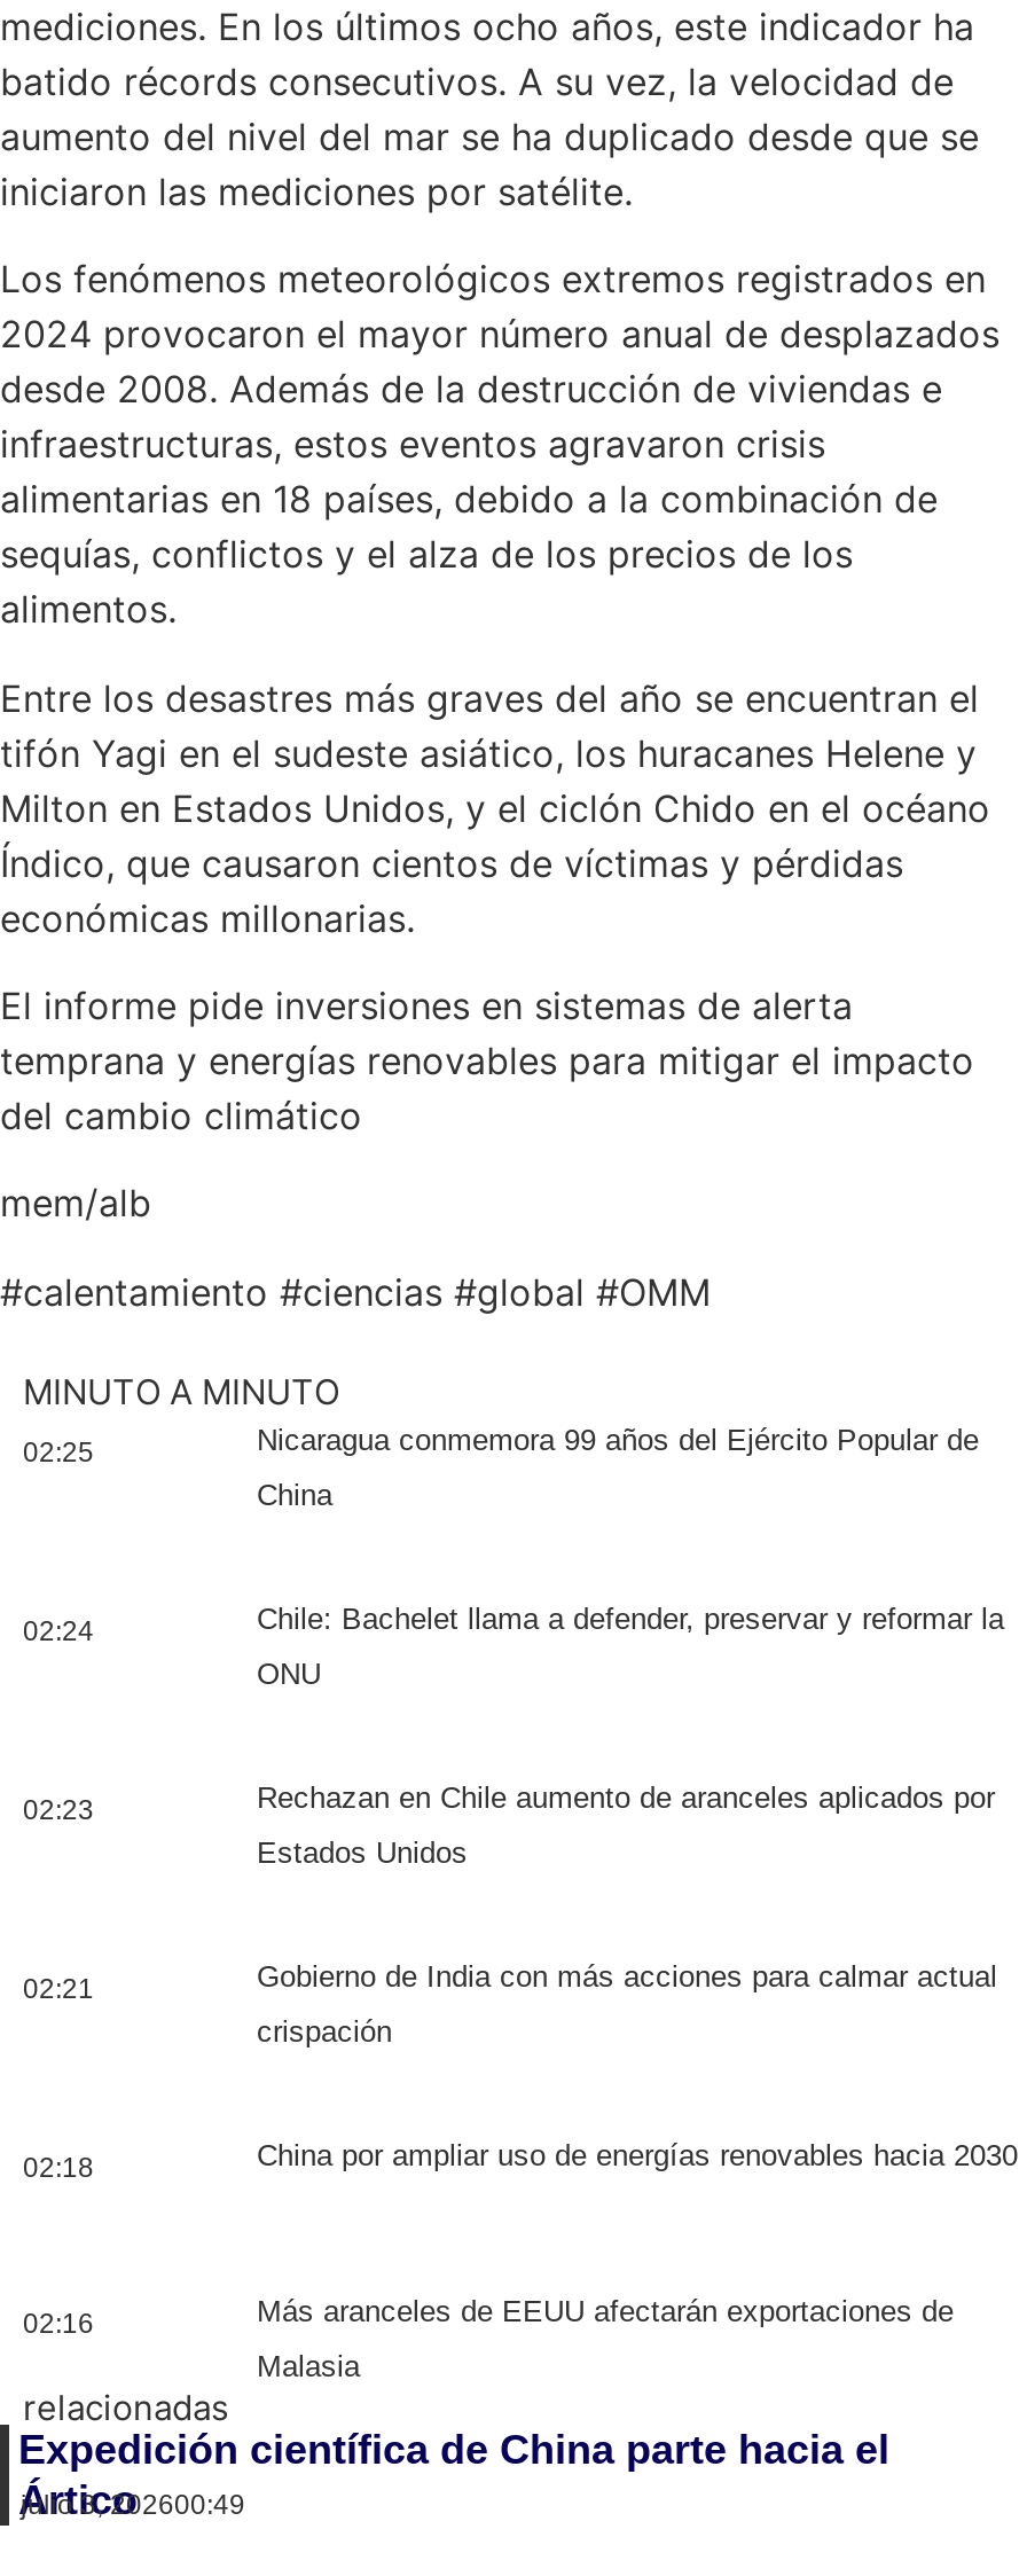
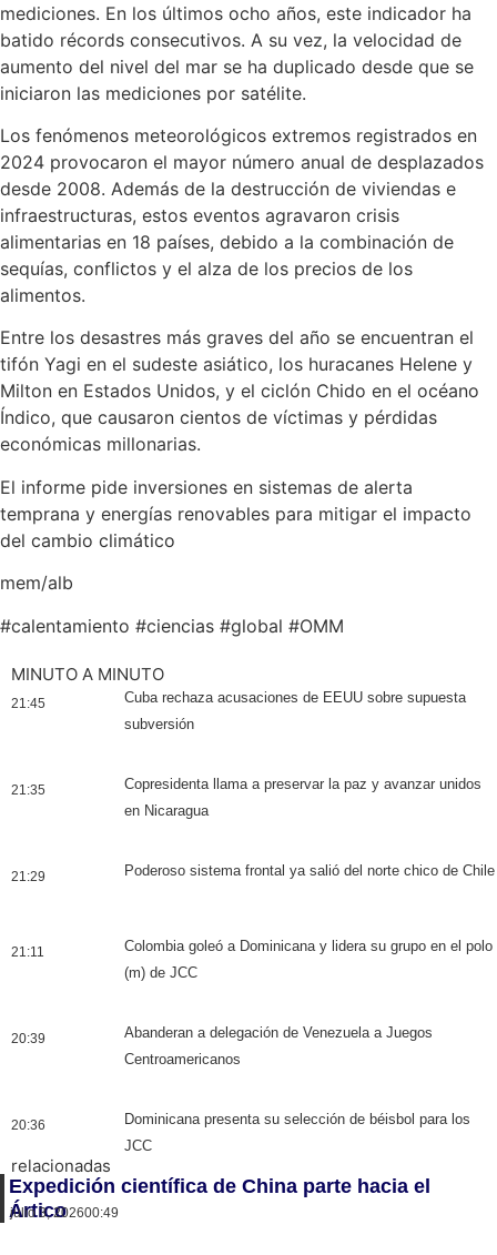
[23,1423,979,1469] 02:25 | Nicaragua conmemora 99 años del Ejército Popular de -> [11,689,466,711] 21:45 | Cuba rechaza acusaciones de EEUU sobre supuesta
[257,1478,332,1512] China -> [124,715,194,732] subversión
[23,1602,1004,1648] 02:24 | Chile: Bachelet llama a defender, preservar y reformar la -> [11,775,481,797] 21:35 | Copresidenta llama a preservar la paz y avanzar unidos
[257,1657,321,1691] ONU -> [124,802,209,818] en Nicaragua
[23,1781,995,1826] 02:23 | Rechazan en Chile aumento de aranceles aplicados por -> [11,862,495,884] 21:29 | Poderoso sistema frontal ya salió del norte chico de Chile
[257,1836,468,1870] Estados Unidos -> [11,937,493,959] 21:11 | Colombia goleó a Dominicana y lidera su grupo en el polo
[23,1959,997,2005] 02:21 | Gobierno de India con más acciones para calmar actual -> [124,964,197,980] (m) de JCC
[257,2014,392,2049] crispación -> [11,1024,433,1046] 20:39 | Abanderan a delegación de Venezuela a Juegos
[23,2138,1018,2184] 02:18 | China por ampliar uso de energías renovables hacia 2030 -> [124,1050,241,1067] Centroamericanos
[23,2294,954,2340] 02:16 | Más aranceles de EEUU afectarán exportaciones de -> [11,1110,470,1132] 20:36 | Dominicana presenta su selección de béisbol para los
[257,2349,360,2384] Malasia -> [124,1137,152,1154] JCC

